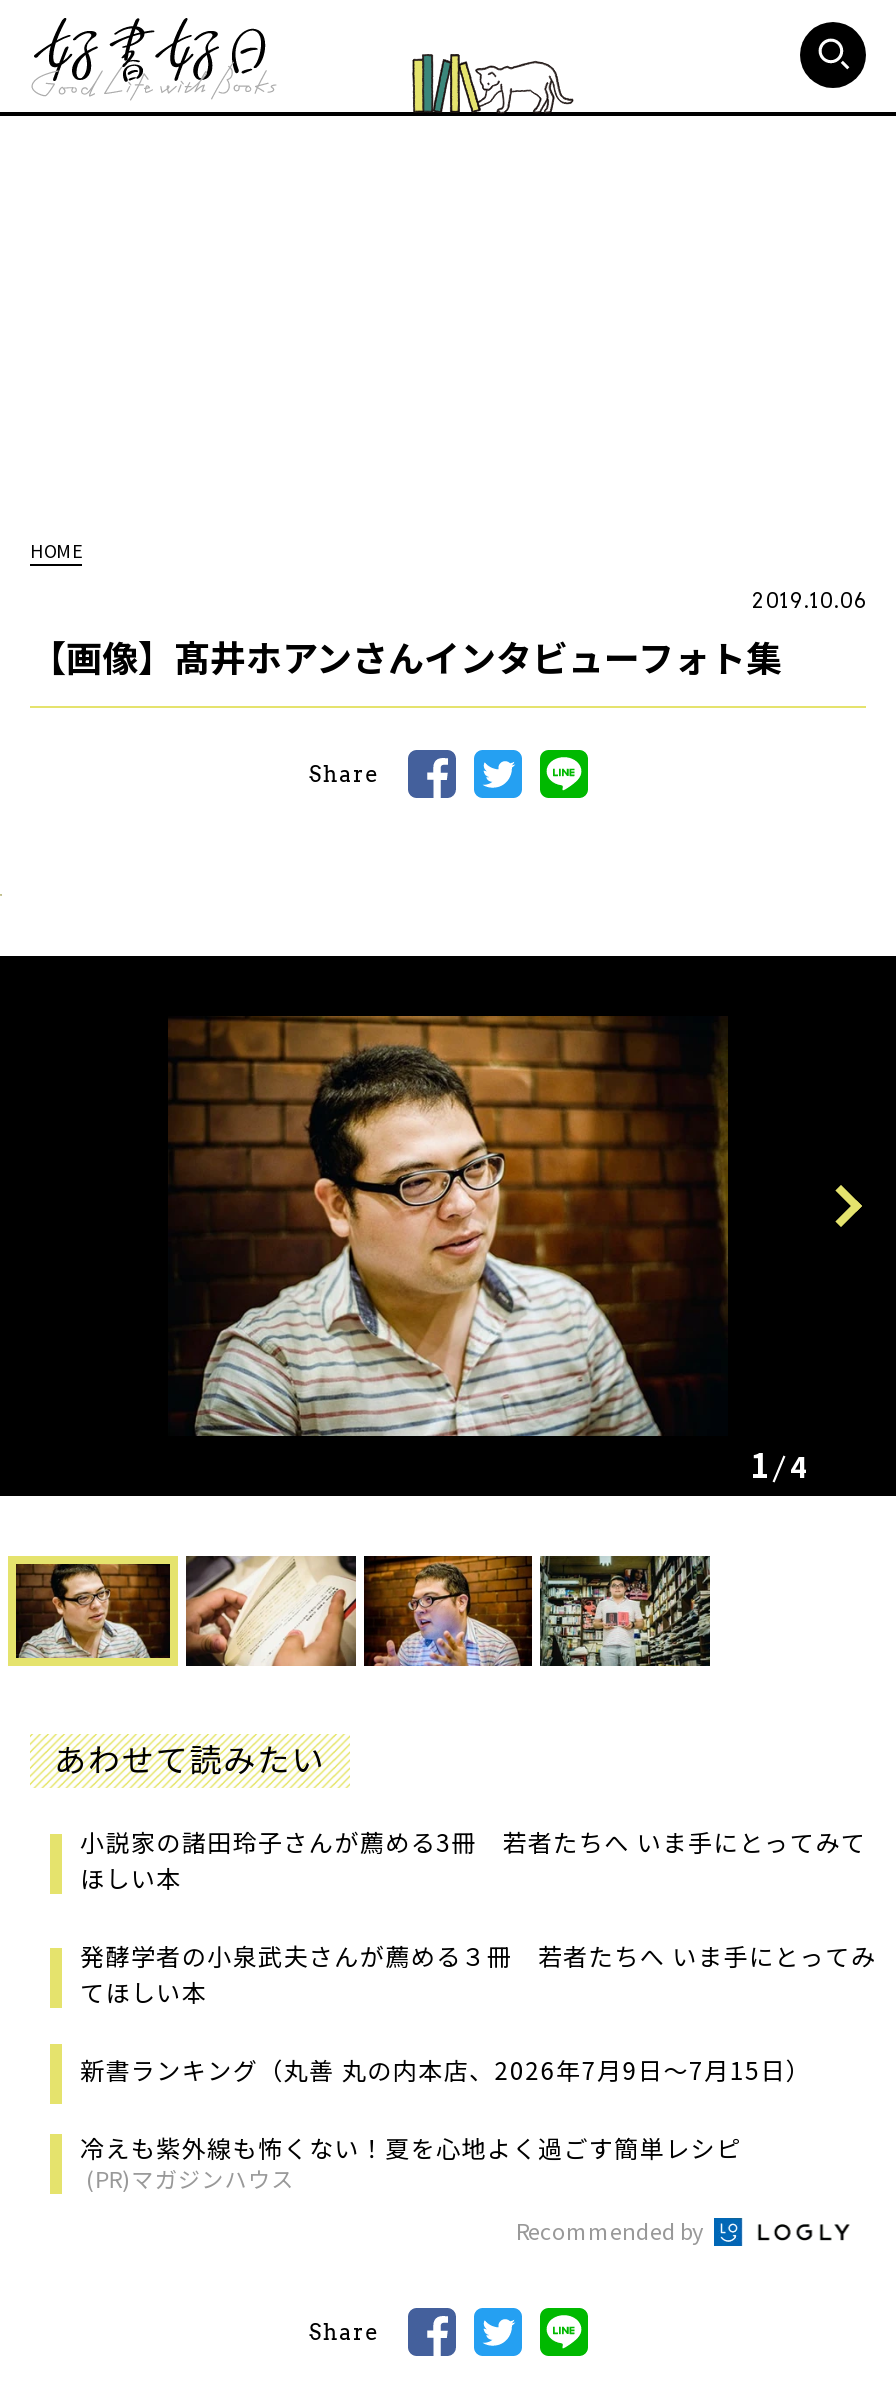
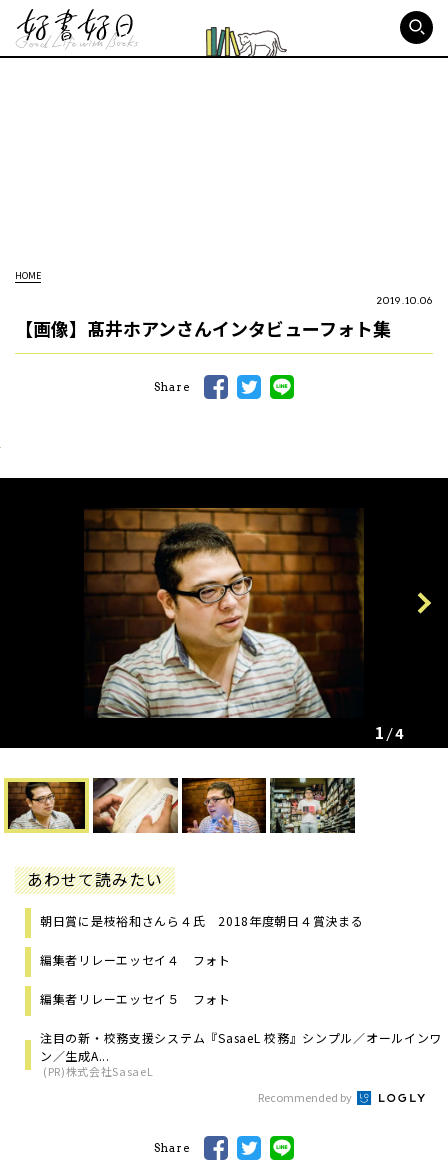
[80,1824,866,1894] 小説家の諸田玲子さんが薦める3冊 若者たちへ いま手にとってみて | ほしい本 -> [40,912,363,929] 朝日賞に是枝裕和さんら４氏 2018年度朝日４賞決まる
[80,1938,876,2008] 発酵学者の小泉武夫さんが薦める３冊 若者たちへ いま手にとってみ | てほしい本 -> [40,951,231,968] 編集者リレーエッセイ４ フォト
[80,2052,812,2086] 新書ランキング（丸善 丸の内本店、2026年7月9日～7月15日） -> [40,990,231,1007] 編集者リレーエッセイ５ フォト
[80,2130,741,2194] 冷えも紫外線も怖くない！夏を心地よく過ごす簡単レシピ | (PR)マガジンハウス -> [40,1029,442,1079] 注目の新・校務支援システム『SasaeL 校務』シンプル／オールインワ | ン／生成A... | (PR)株式会社SasaeL

